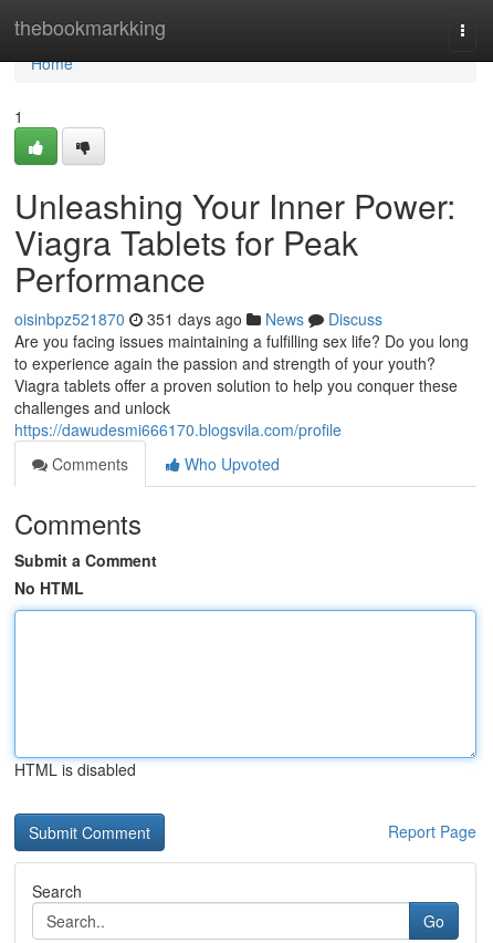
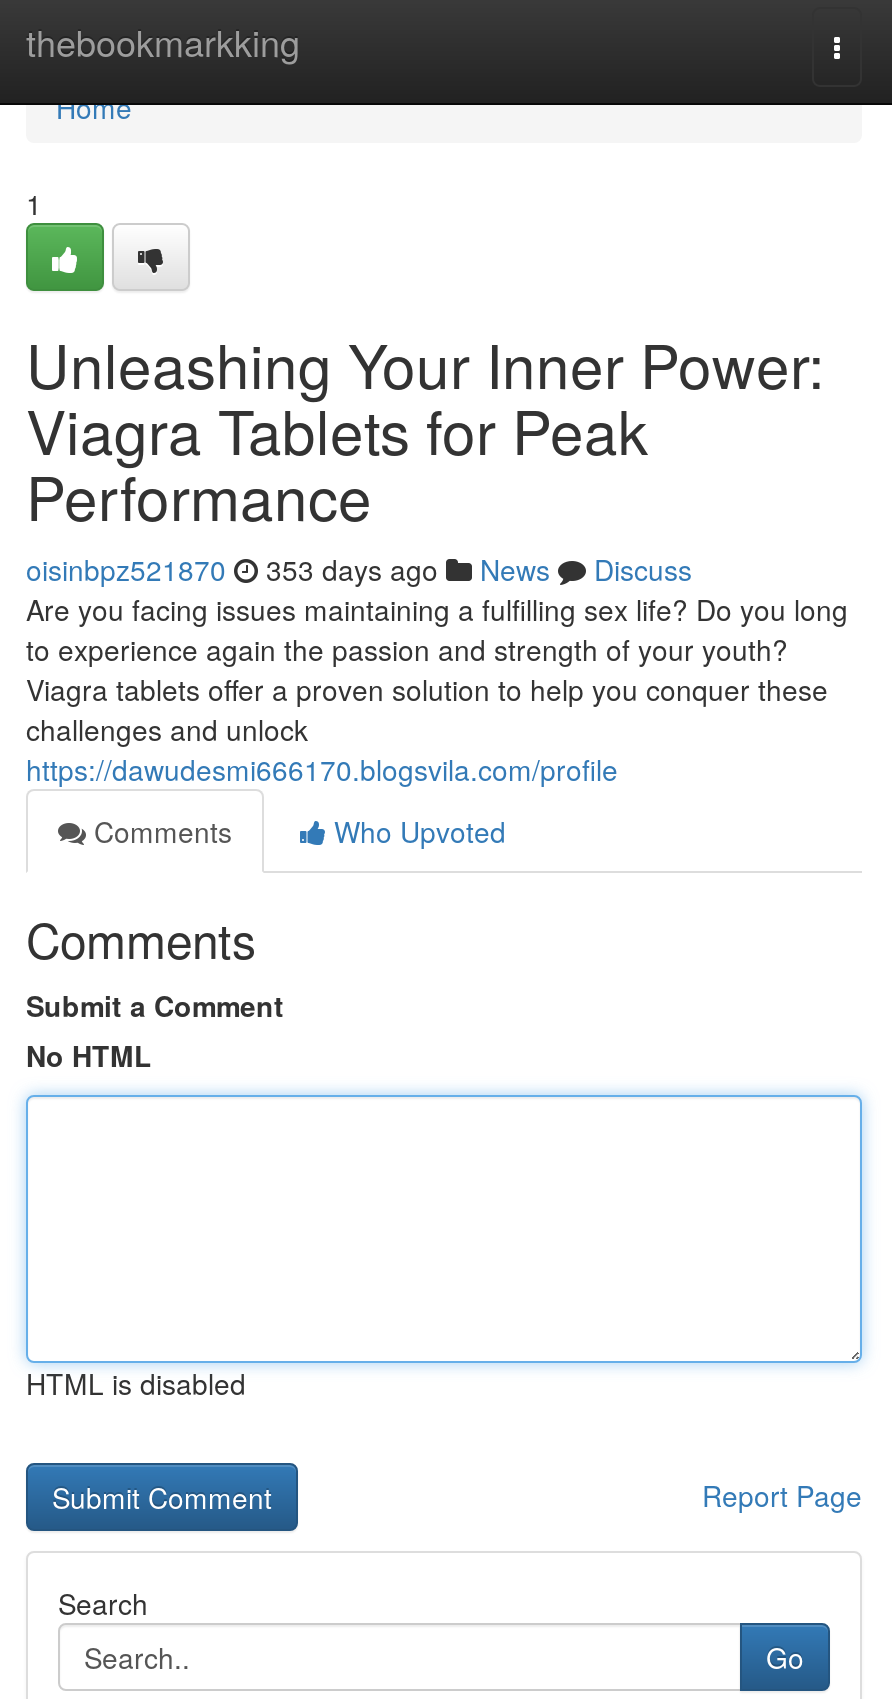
[14,308,382,330] oisinbpz521870 351 days ago News Discuss -> [26,549,692,589] oisinbpz521870 353 days ago News Discuss

